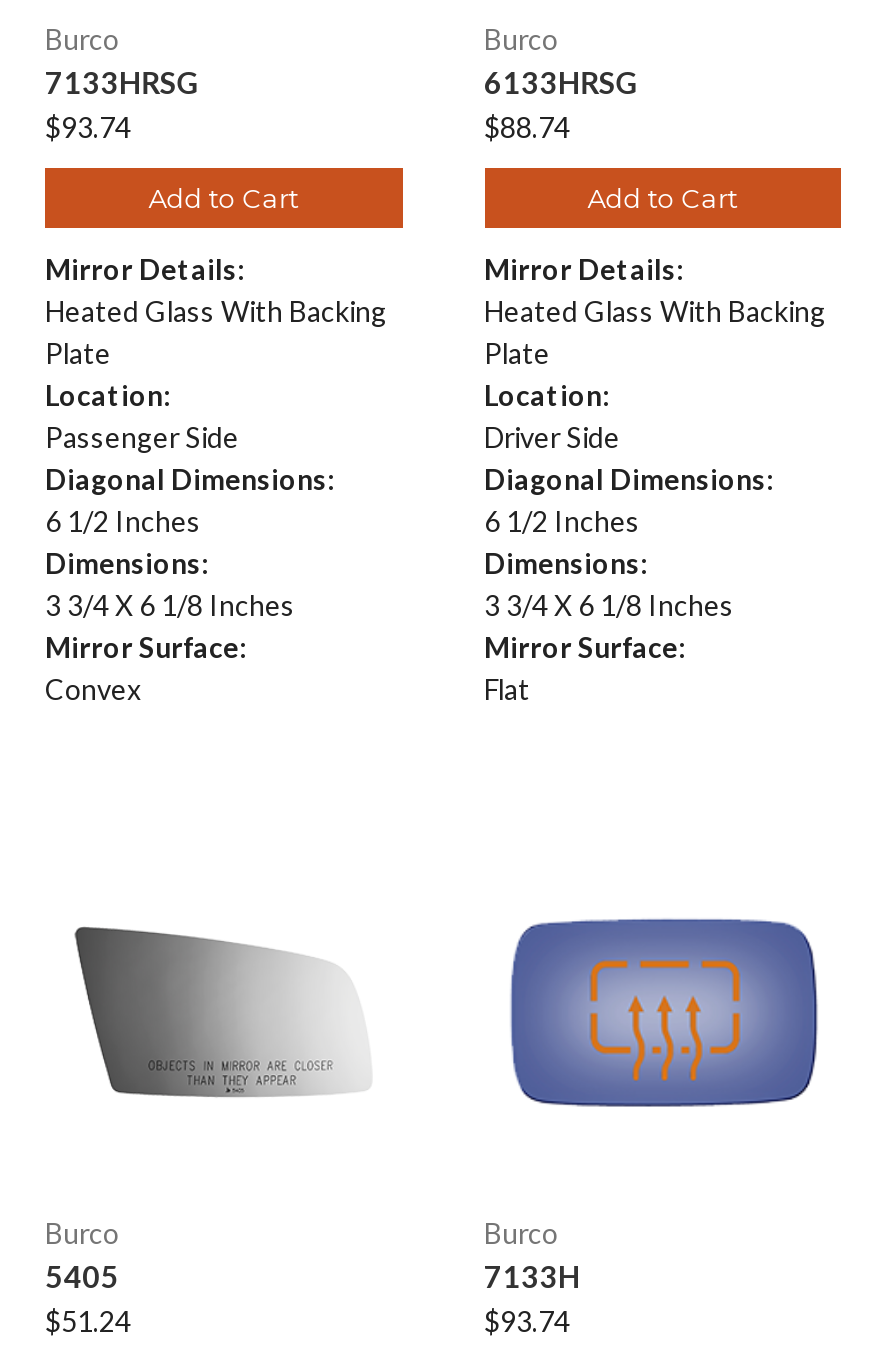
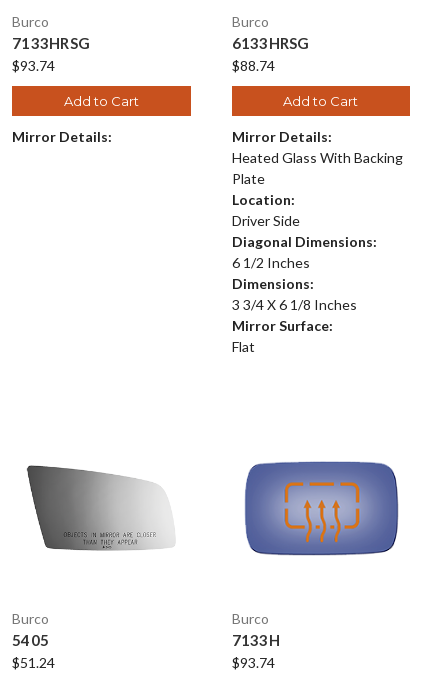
[45,294,387,706] Heated Glass With Backing | Plate | Location: | Passenger Side | Diagonal Dimensions: | 6 1/2 Inches | Dimensions: | 3 3/4 X 6 1/8 Inches | Mirror Surface: | Convex -> none

